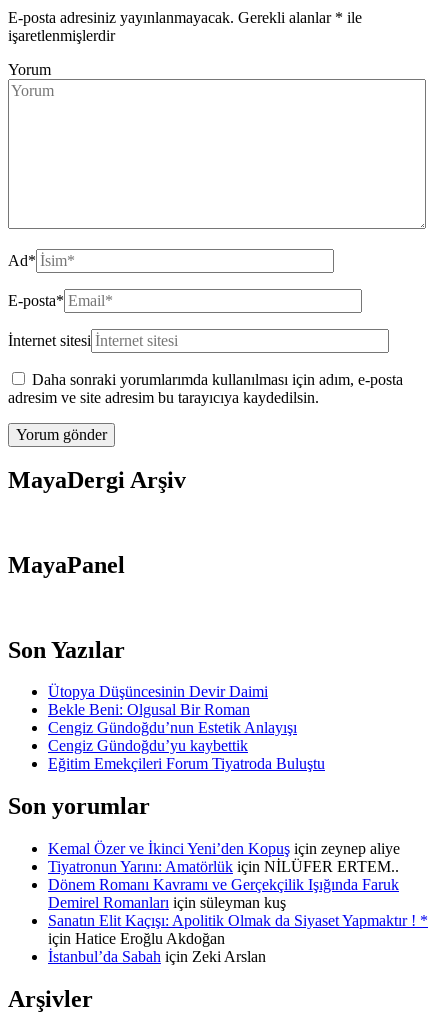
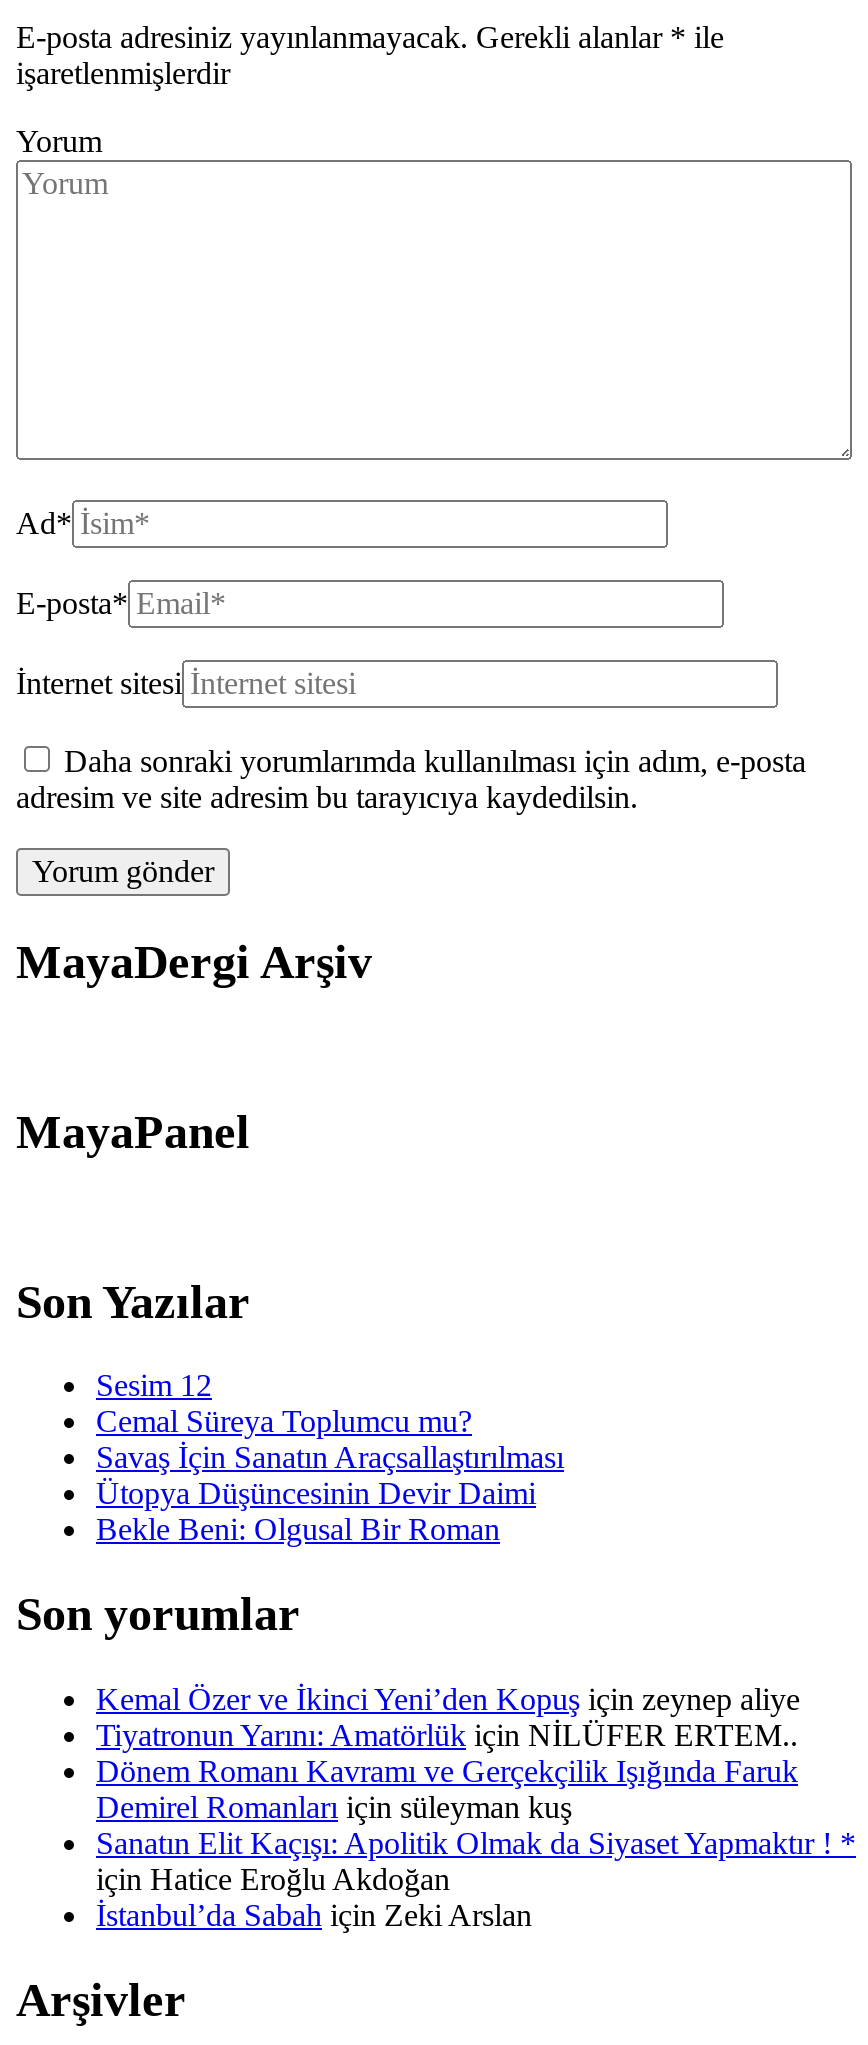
none -> [96,1369,564,1475] Sesim 12 | Cemal Süreya Toplumcu mu? | Savaş İçin Sanatın Araçsallaştırılması
moved [48,683,268,718] -> [96,1477,536,1547]: Ütopya Düşüncesinin Devir Daimi | Bekle Beni: Olgusal Bir Roman
[48,719,325,772] Cengiz Gündoğdu’nun Estetik Anlayışı | Cengiz Gündoğdu’yu kaybettik | Eğitim Emekçileri Forum Tiyatroda Buluştu -> none

